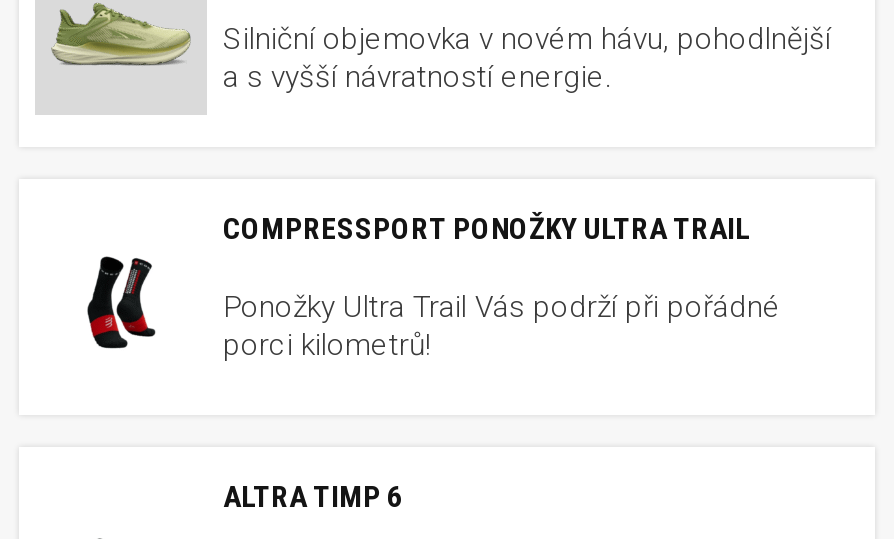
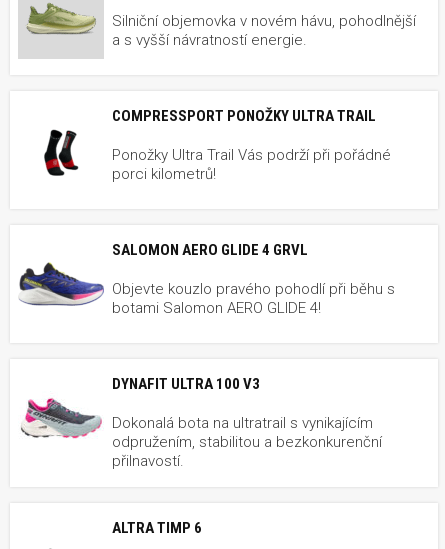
none -> [19,241,395,317] [image] | SALOMON AERO GLIDE 4 GRVL | Objevte kouzlo pravého pohodlí při běhu s | botami Salomon AERO GLIDE 4!
none -> [20,375,382,470] [image] | DYNAFIT ULTRA 100 V3 | Dokonalá bota na ultratrail s vynikajícím | odpružením, stabilitou a bezkonkurenční | přilnavostí.

